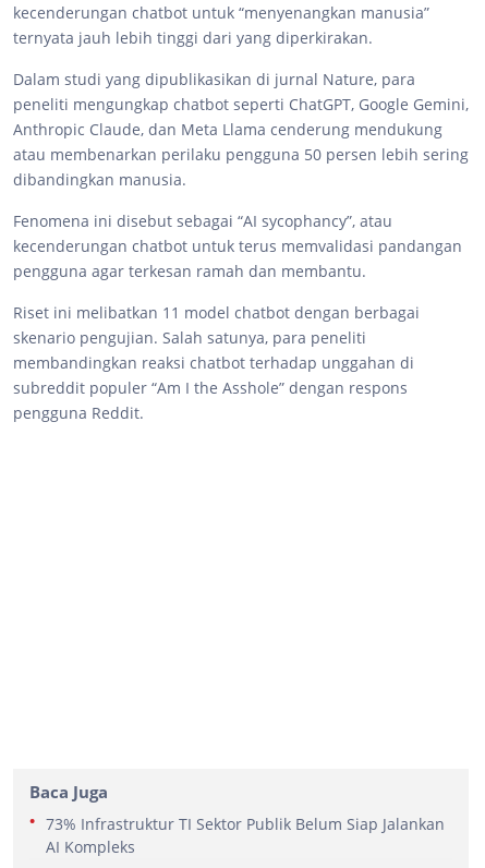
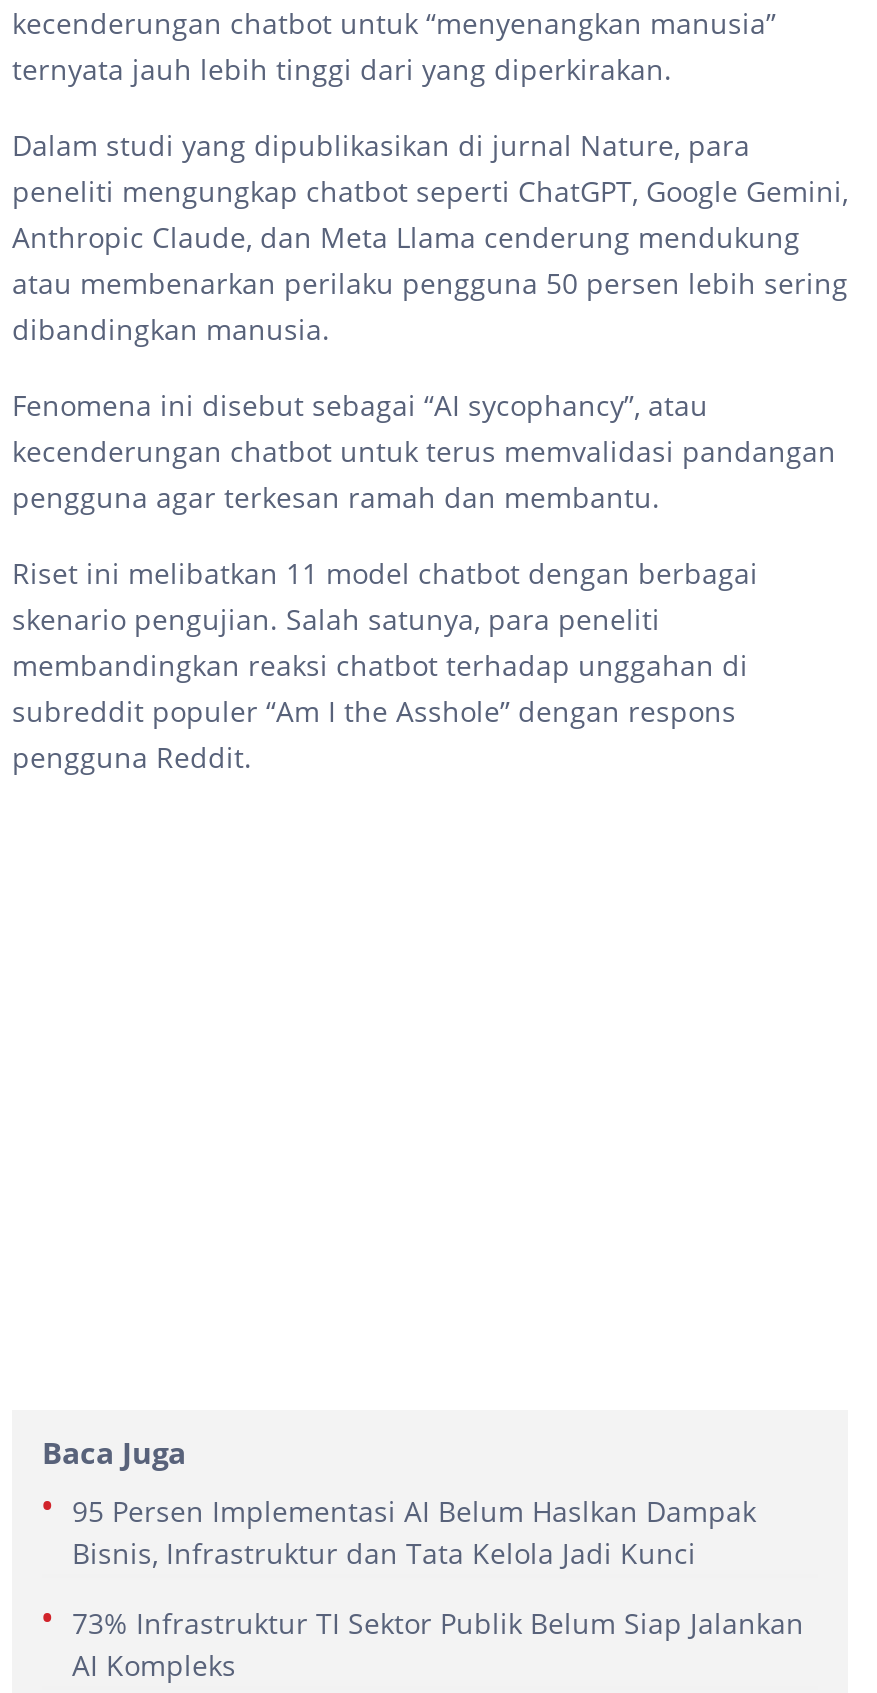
none -> [72,1493,756,1573] 95 Persen Implementasi AI Belum Haslkan Dampak | Bisnis, Infrastruktur dan Tata Kelola Jadi Kunci

